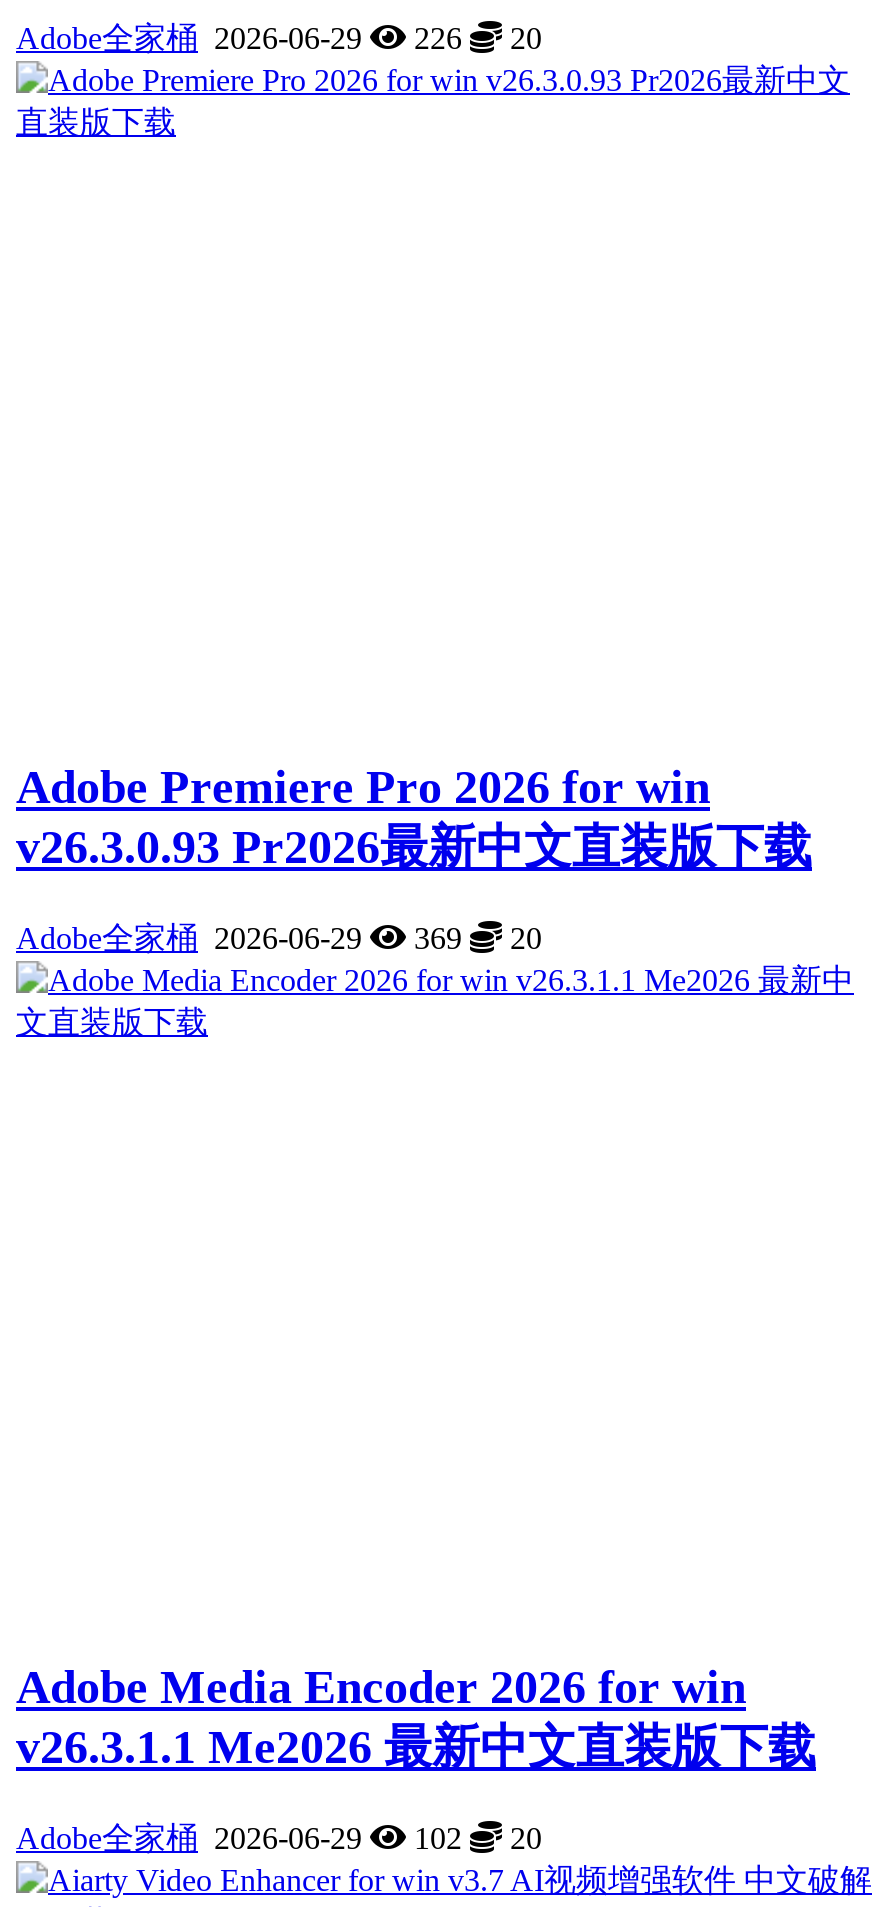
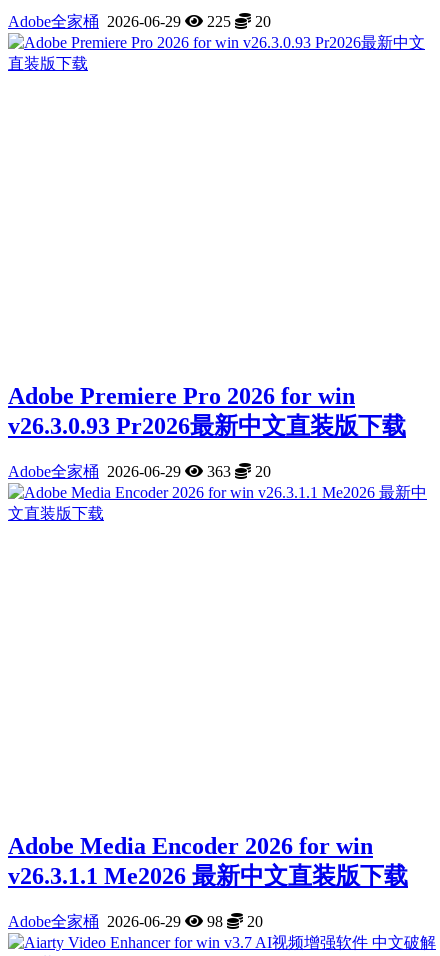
[16,22,542,56] Adobe全家桶 2026-06-29 226 20 -> [8,13,271,30] Adobe全家桶 2026-06-29 225 20
[16,921,542,955] Adobe全家桶 2026-06-29 369 20 -> [8,463,271,480] Adobe全家桶 2026-06-29 363 20
[16,1821,542,1855] Adobe全家桶 2026-06-29 102 20 -> [8,913,263,930] Adobe全家桶 2026-06-29 98 20

